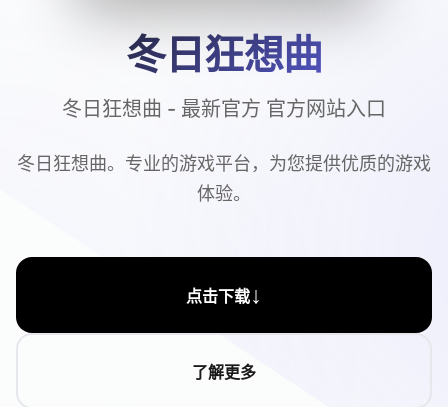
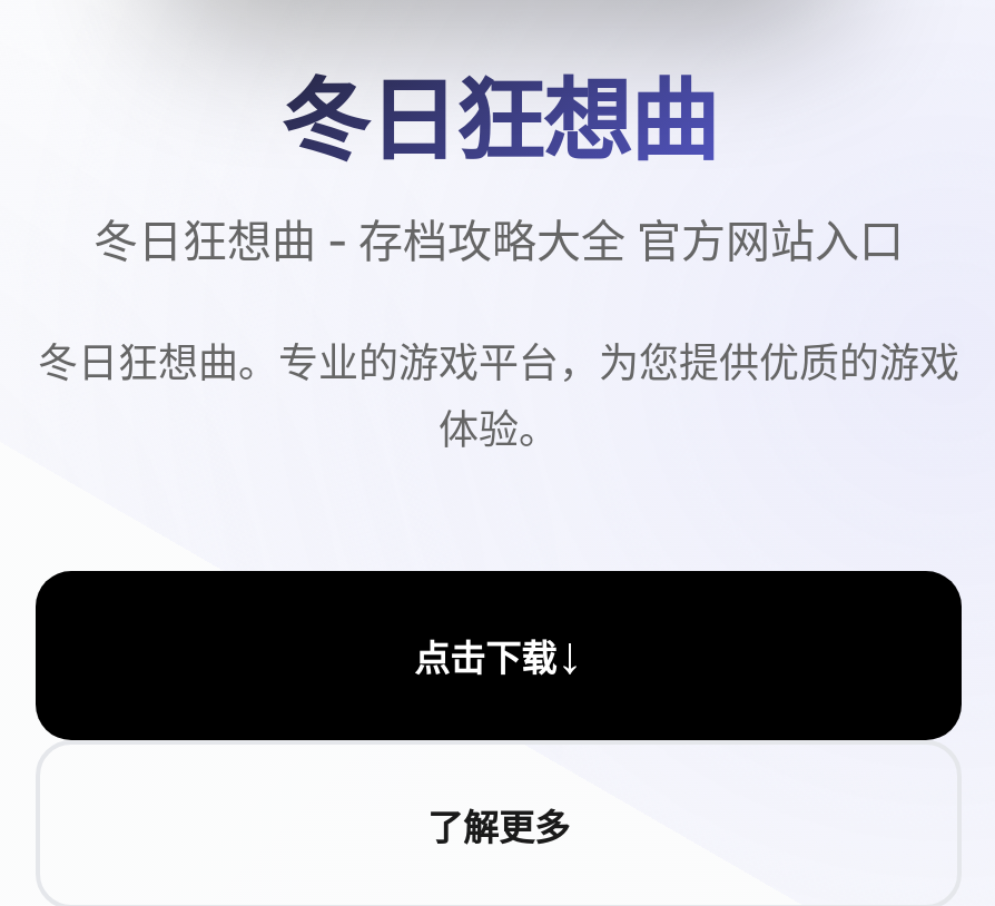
[62,96,386,120] 冬日狂想曲 - 最新官方 官方网站入口 -> [93,215,904,268] 冬日狂想曲 - 存档攻略大全 官方网站入口

